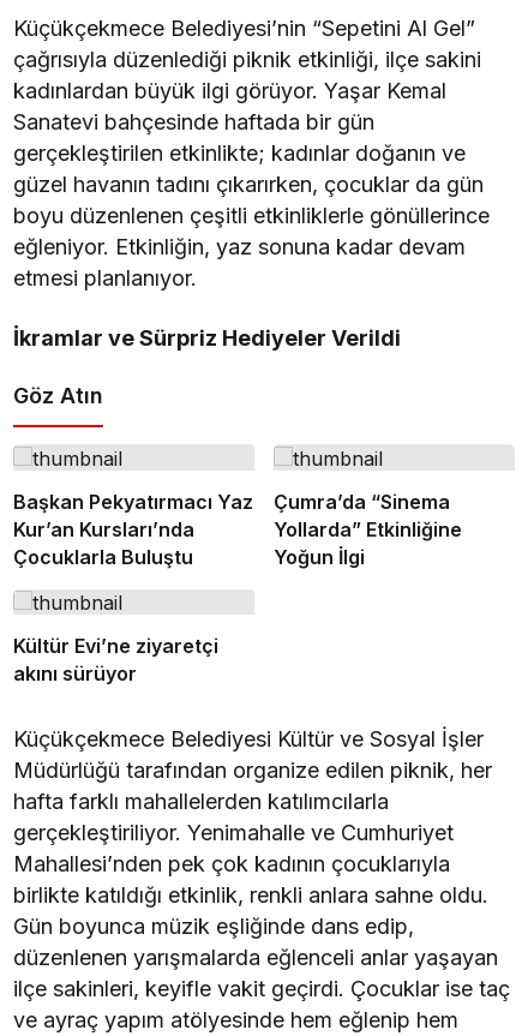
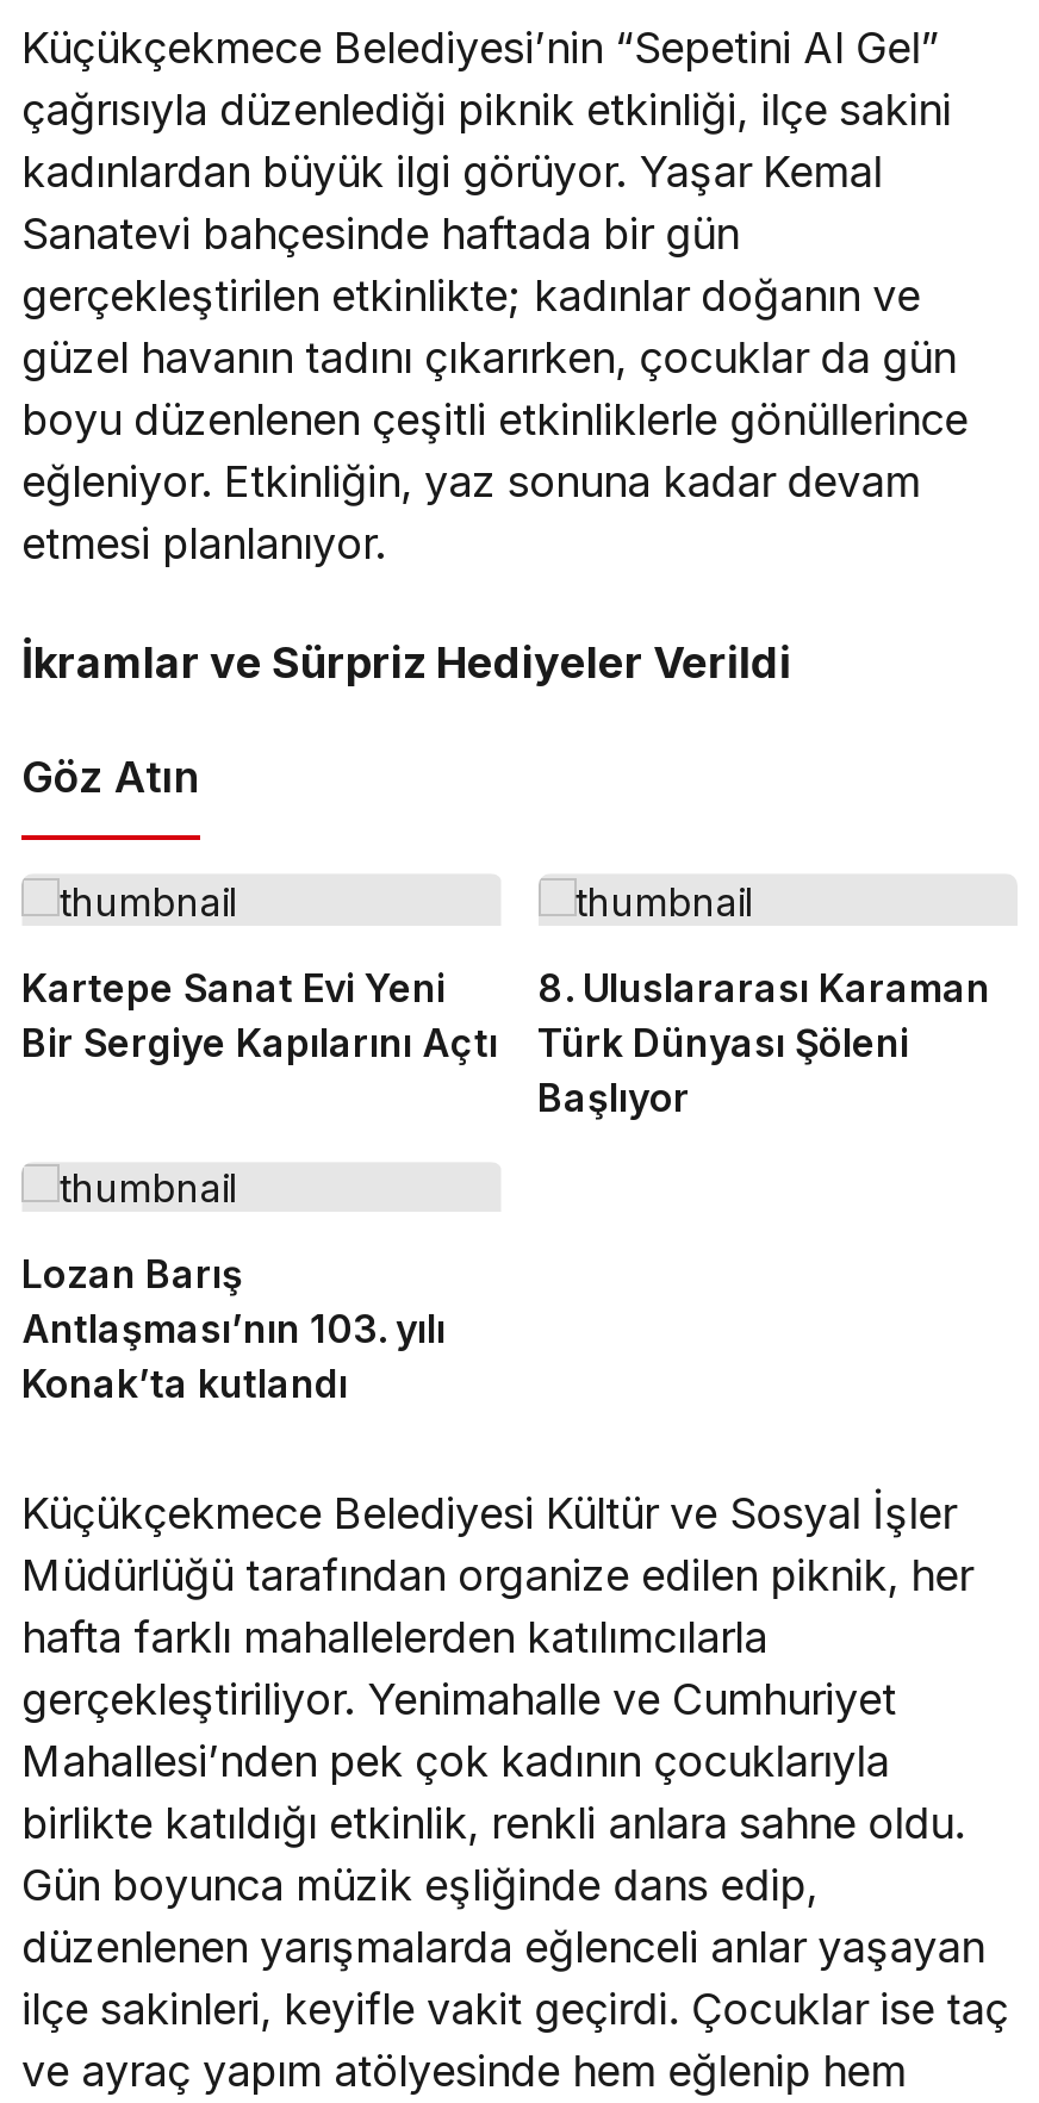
[13,489,253,569] Başkan Pekyatırmacı Yaz | Kur’an Kursları’nda | Çocuklarla Buluştu -> [21,963,498,1066] Kartepe Sanat Evi Yeni | Bir Sergiye Kapılarını Açtı
[273,489,461,569] Çumra’da “Sinema | Yollarda” Etkinliğine | Yoğun İlgi -> [537,963,990,1120] 8. Uluslararası Karaman | Türk Dünyası Şöleni | Başlıyor
[13,634,218,686] Kültür Evi’ne ziyaretçi | akını sürüyor -> [21,1251,446,1408] Lozan Barış | Antlaşması’nın 103. yılı | Konak’ta kutlandı

